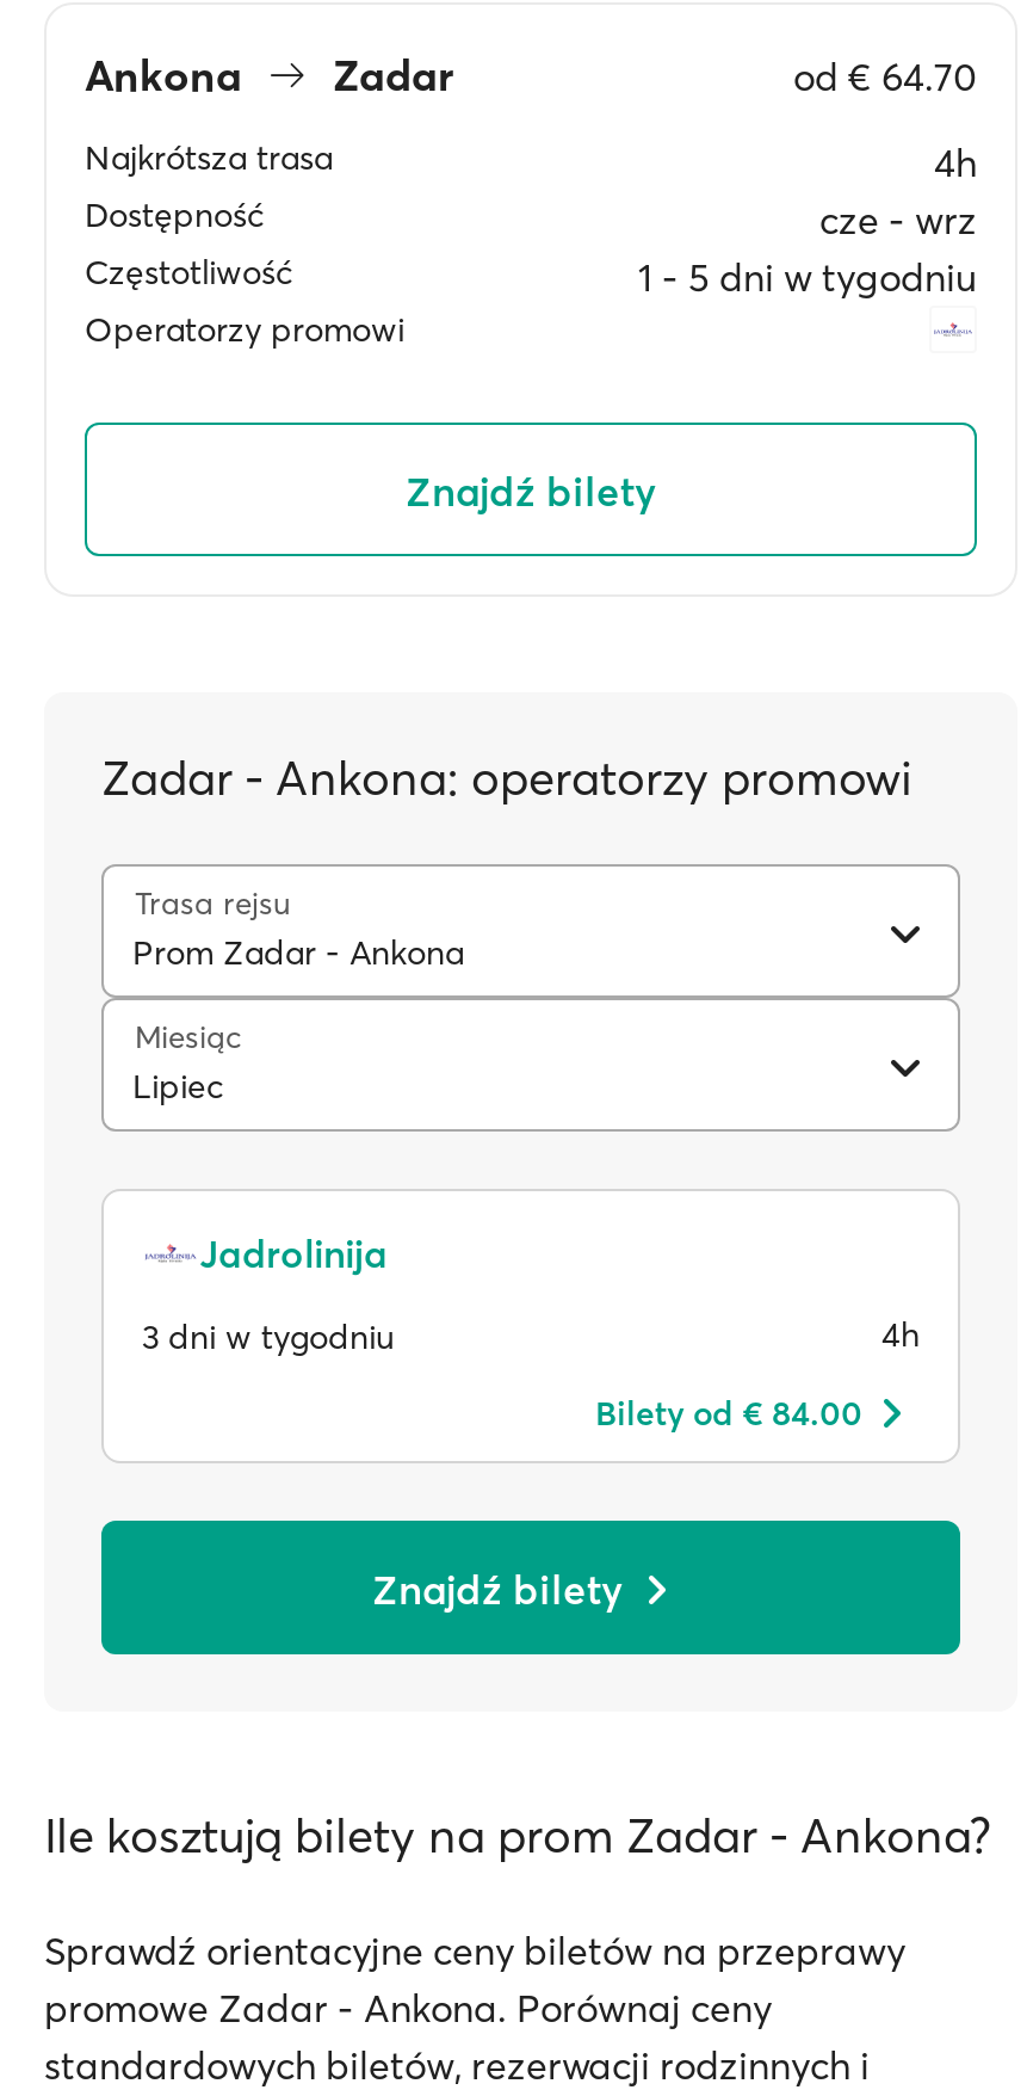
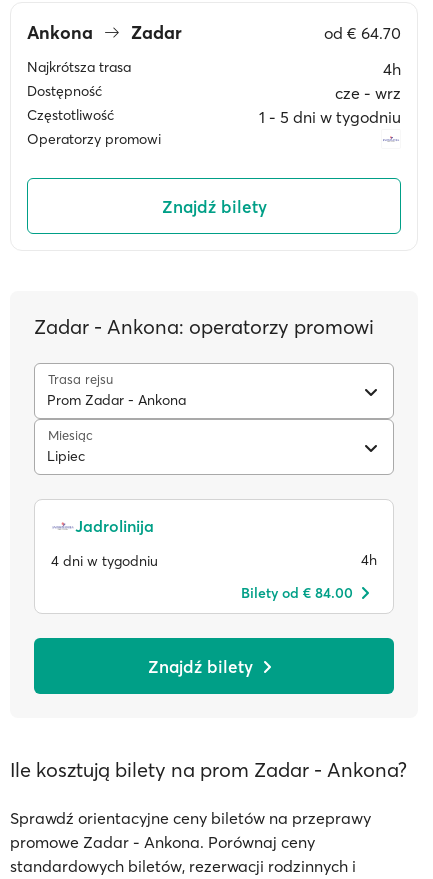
[142,1314,395,1357] 3 dni w tygodniu -> [51,551,158,569] 4 dni w tygodniu

